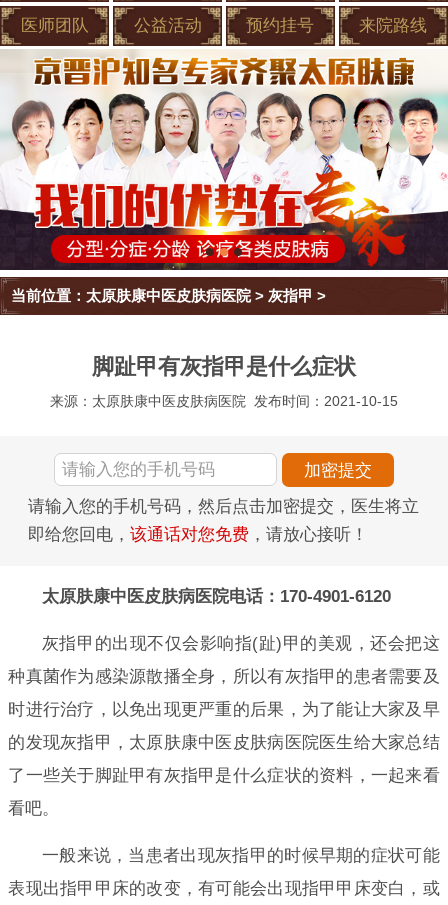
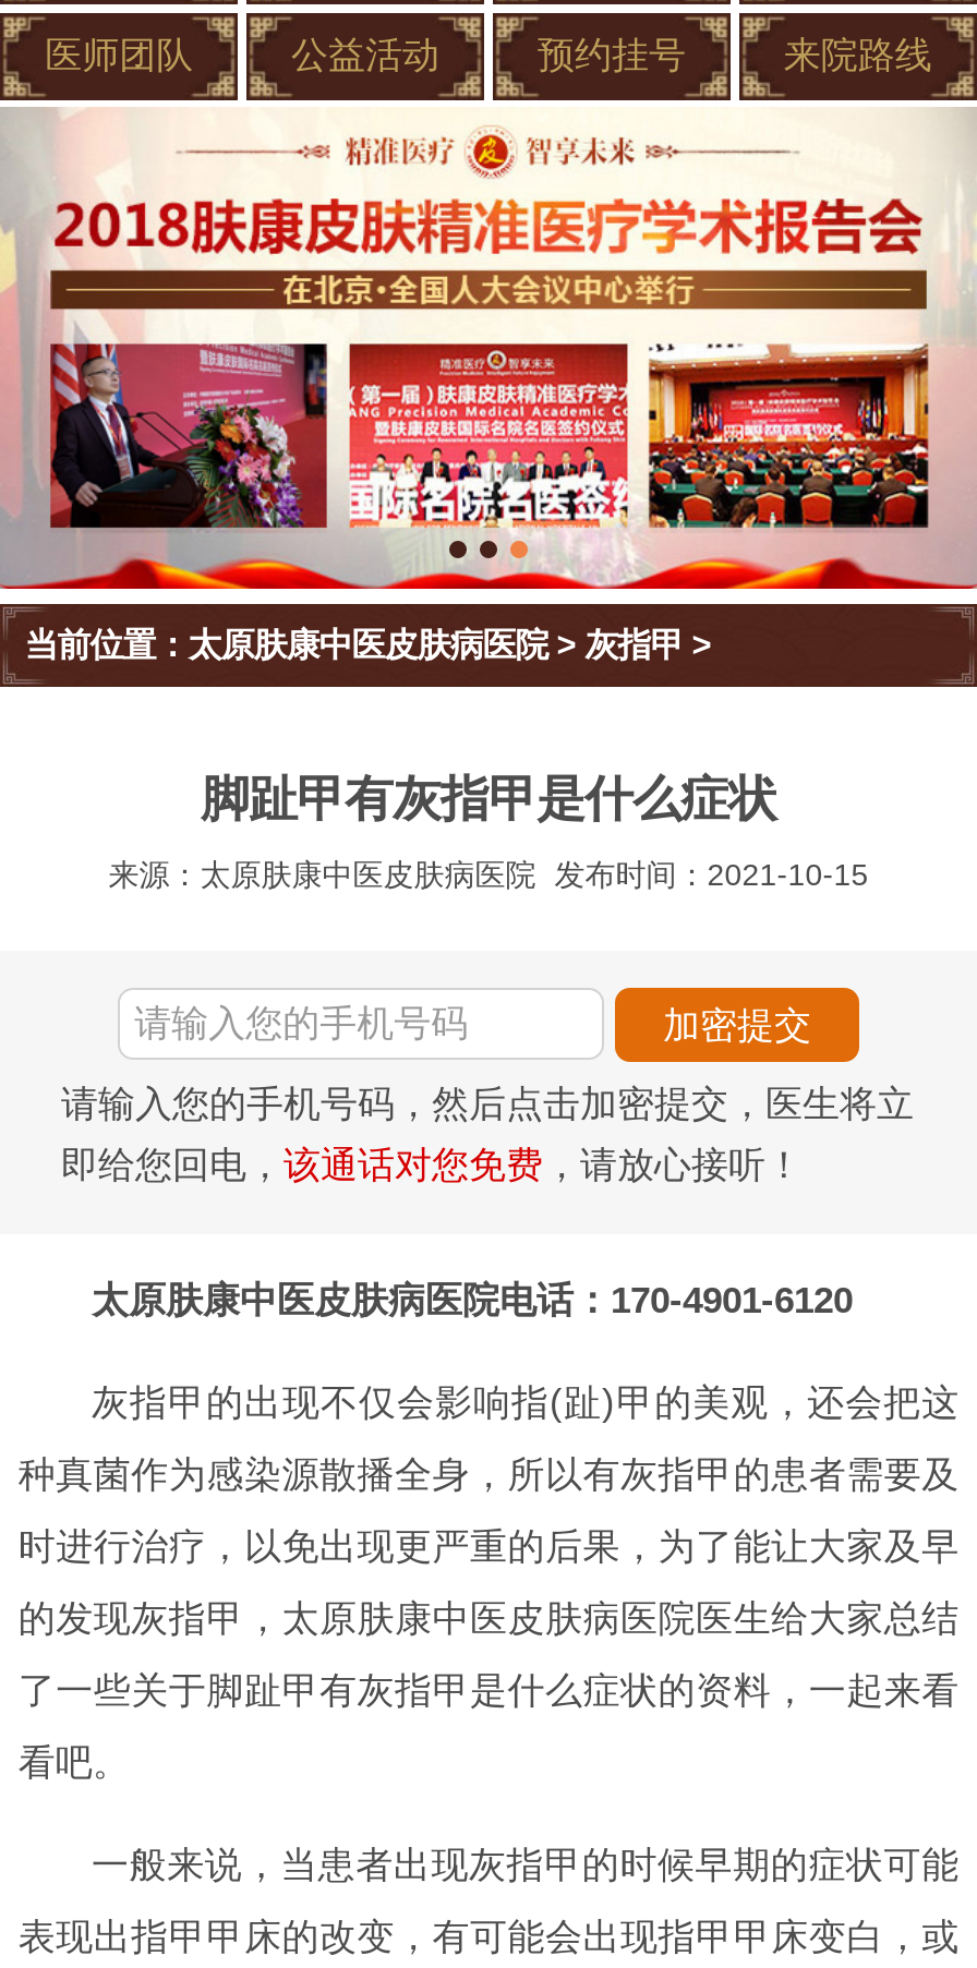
[3,50,445,271] [image] -> [7,107,970,591] [image]

